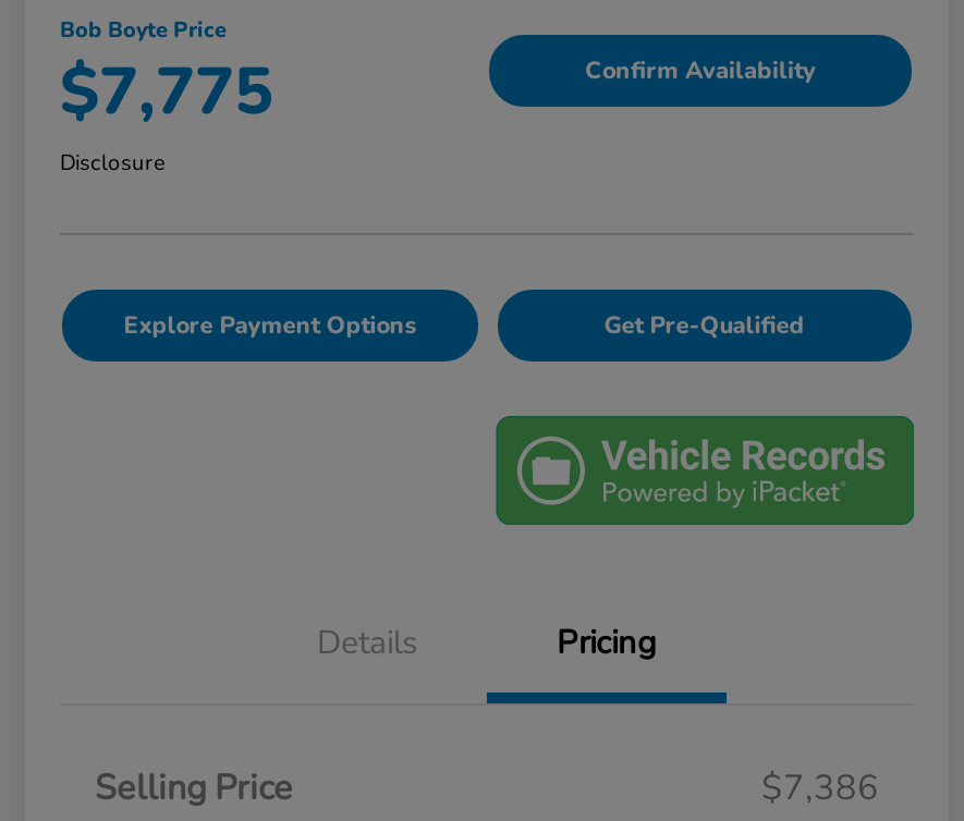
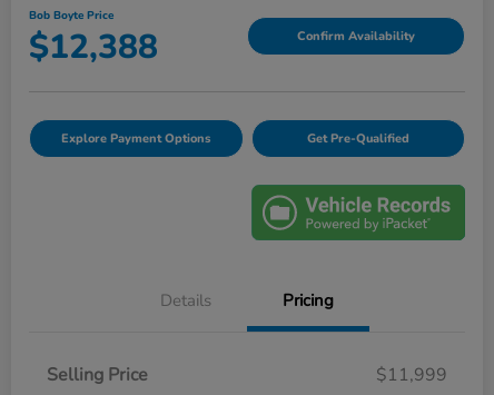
[60,47,273,137] $7,775 -> [29,24,158,70] $12,388
[60,148,164,178] Disclosure -> none
[761,763,879,811] $7,386 -> [376,362,447,387] $11,999

